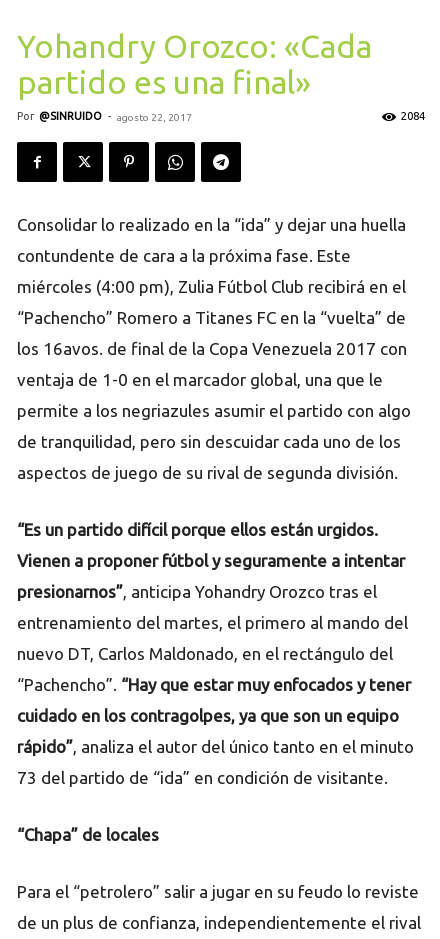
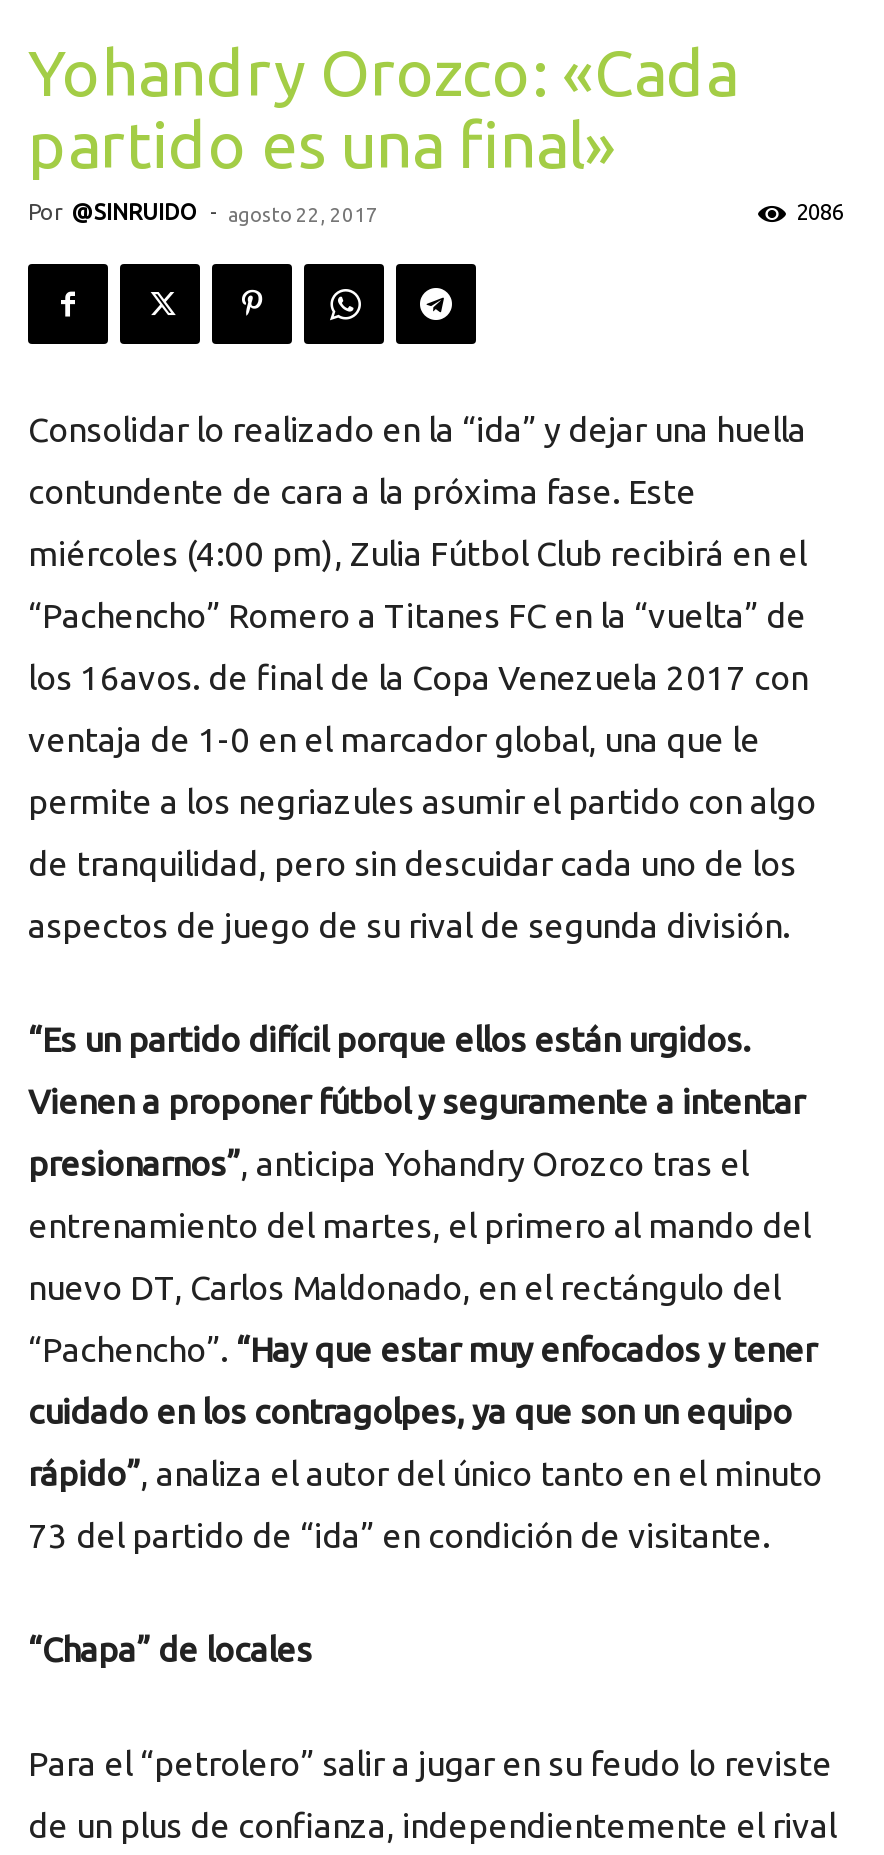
[401,110,425,122] 2084 -> [796,200,844,224] 2086

